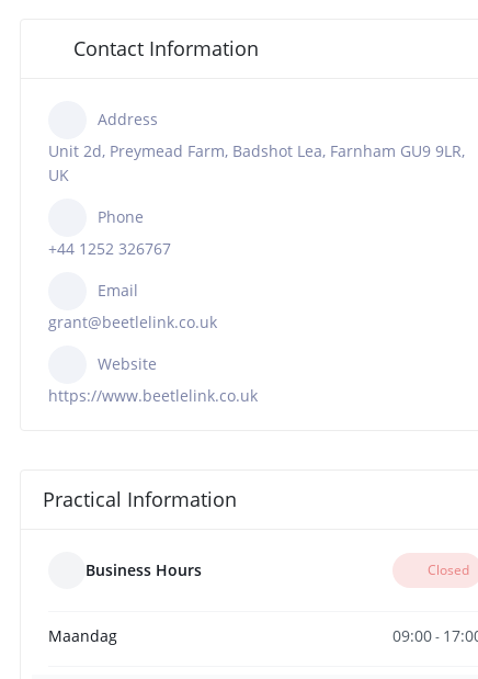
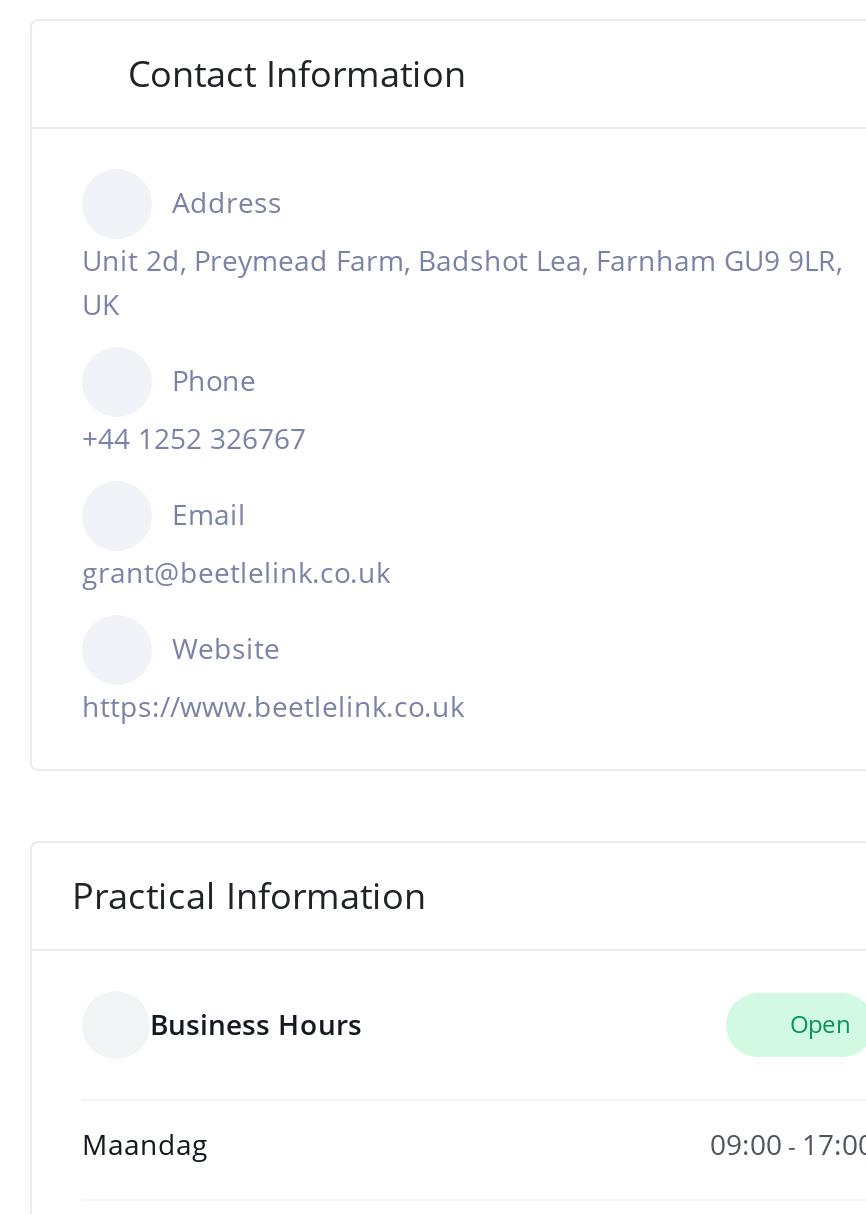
[428,560,469,579] Closed -> [790,1007,850,1041] Open

